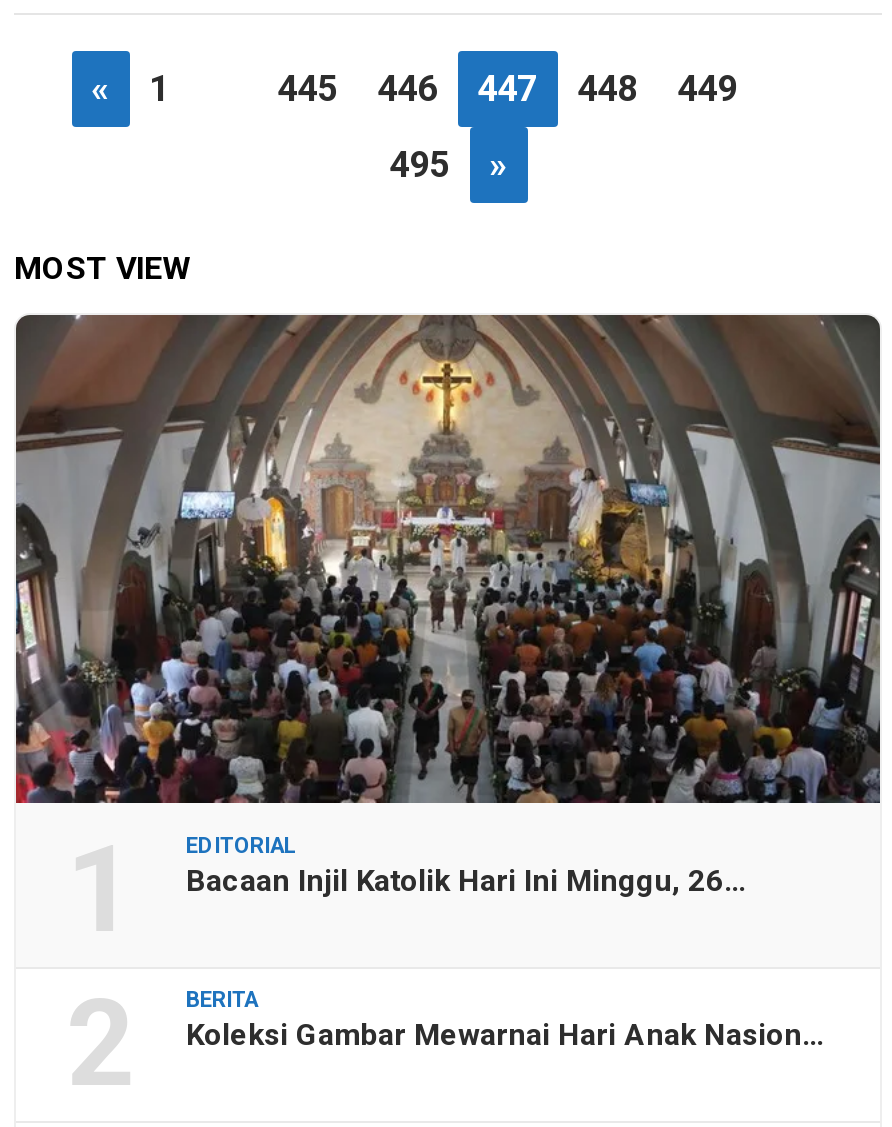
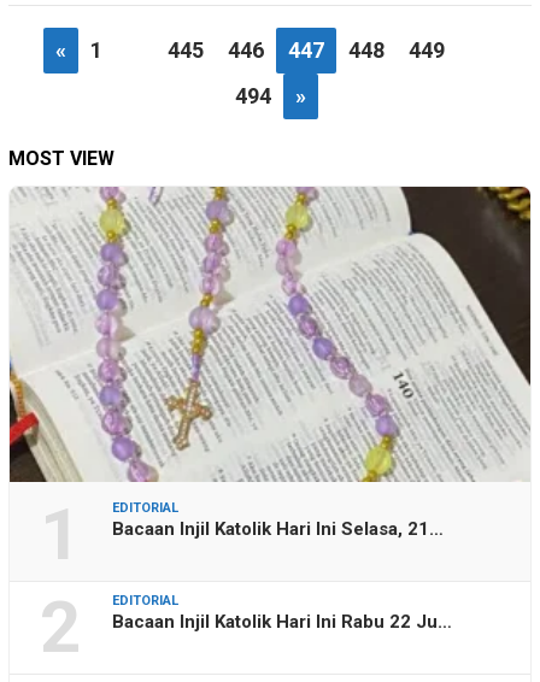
[389,143,449,185] 495 -> [234,83,271,108] 494
[14,312,882,900] [image] | Bacaan Injil Katolik Hari Ini Minggu, 26… -> [8,186,530,540] [image] | Bacaan Injil Katolik Hari Ini Selasa, 21…
[186,988,826,1054] BERITA | Koleksi Gambar Mewarnai Hari Anak Nasion… -> [112,593,452,633] EDITORIAL | Bacaan Injil Katolik Hari Ini Rabu 22 Ju…

